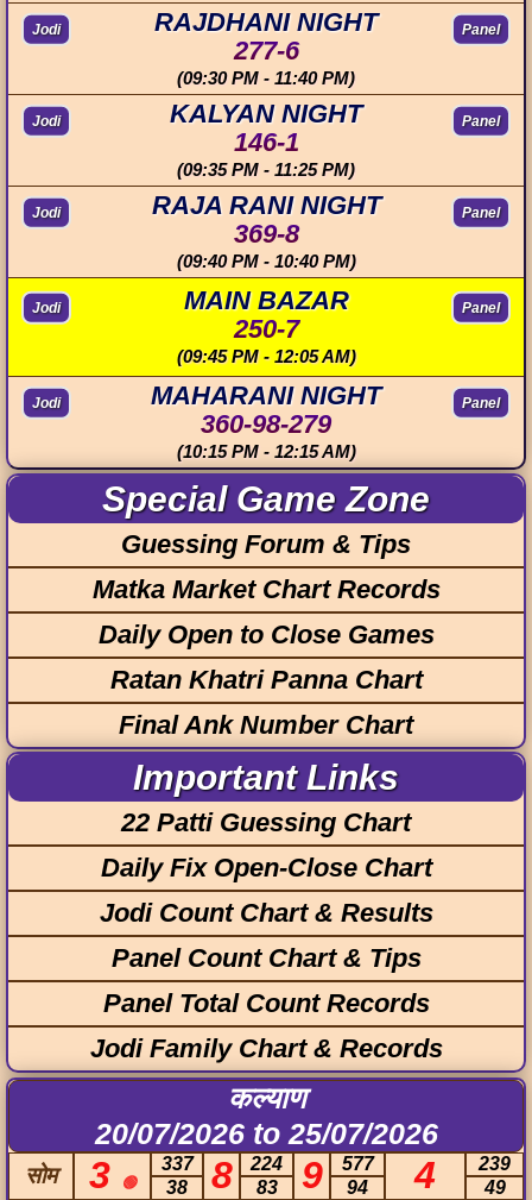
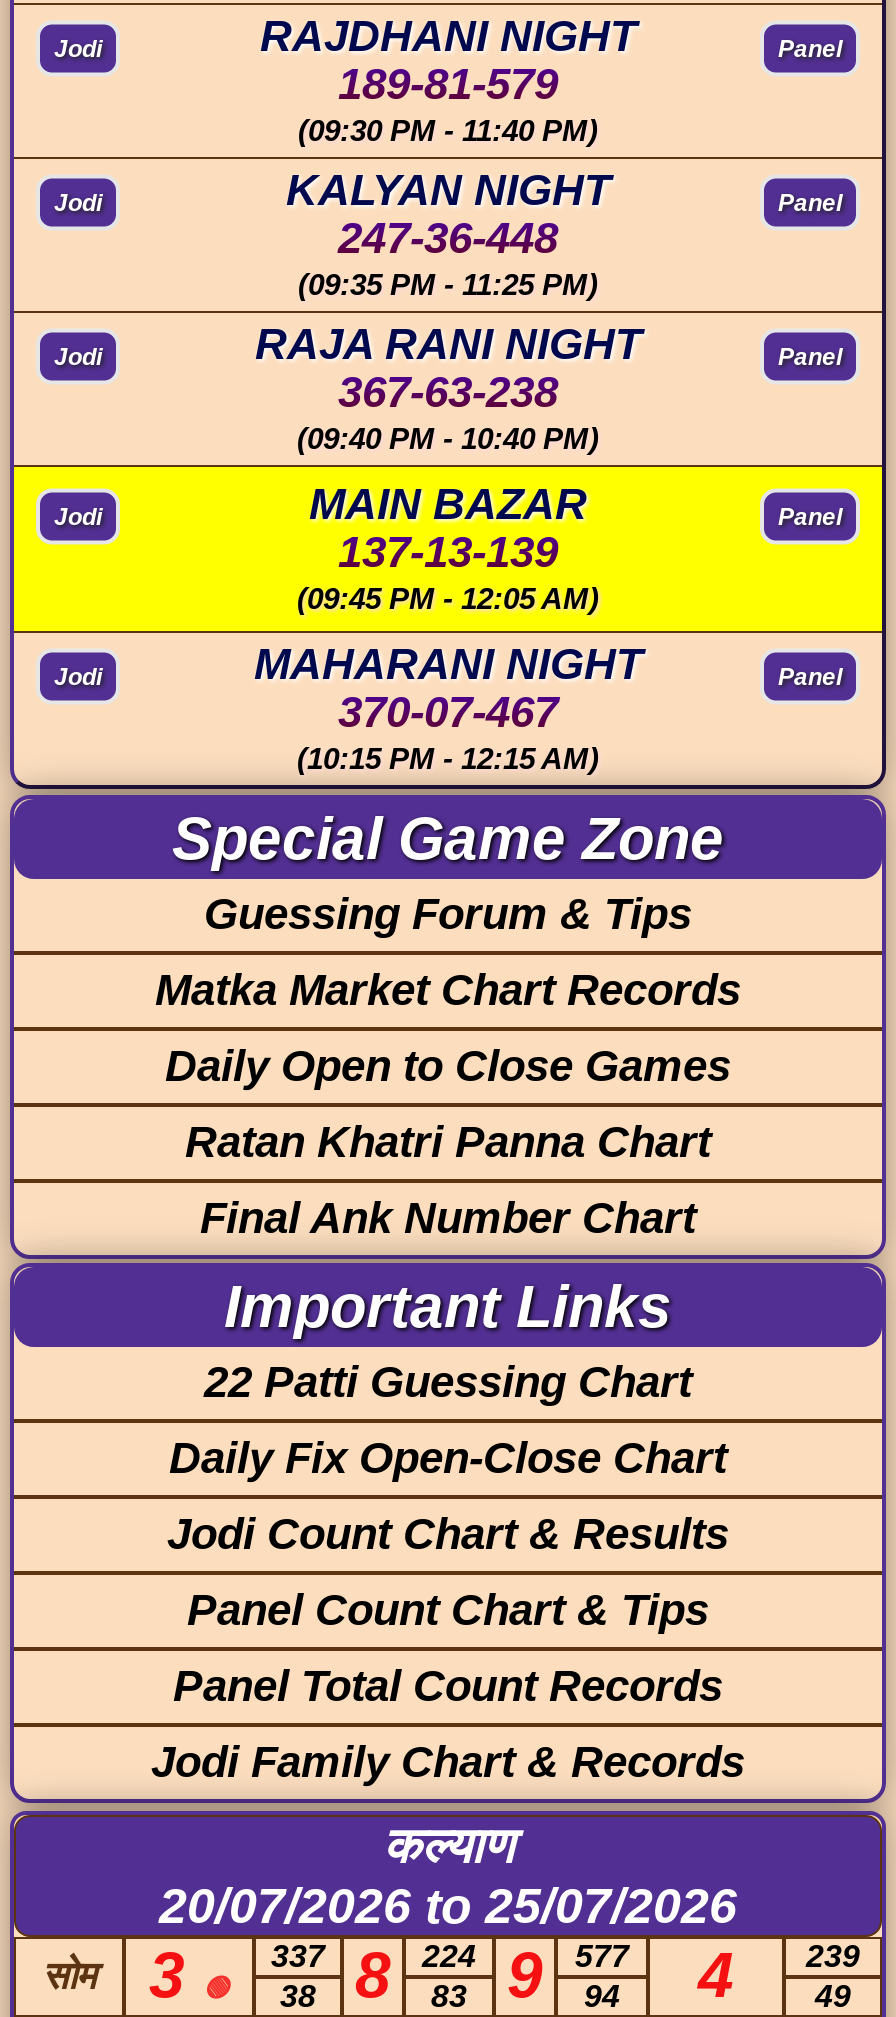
[233,36,299,65] 277-6 -> [338,59,558,109] 189-81-579
[233,127,299,157] 146-1 -> [338,213,558,263] 247-36-448
[233,219,299,249] 369-8 -> [338,367,558,417] 367-63-238
[233,314,299,344] 250-7 -> [338,527,558,577] 137-13-139
[201,409,331,439] 360-98-279 -> [338,687,558,737] 370-07-467

